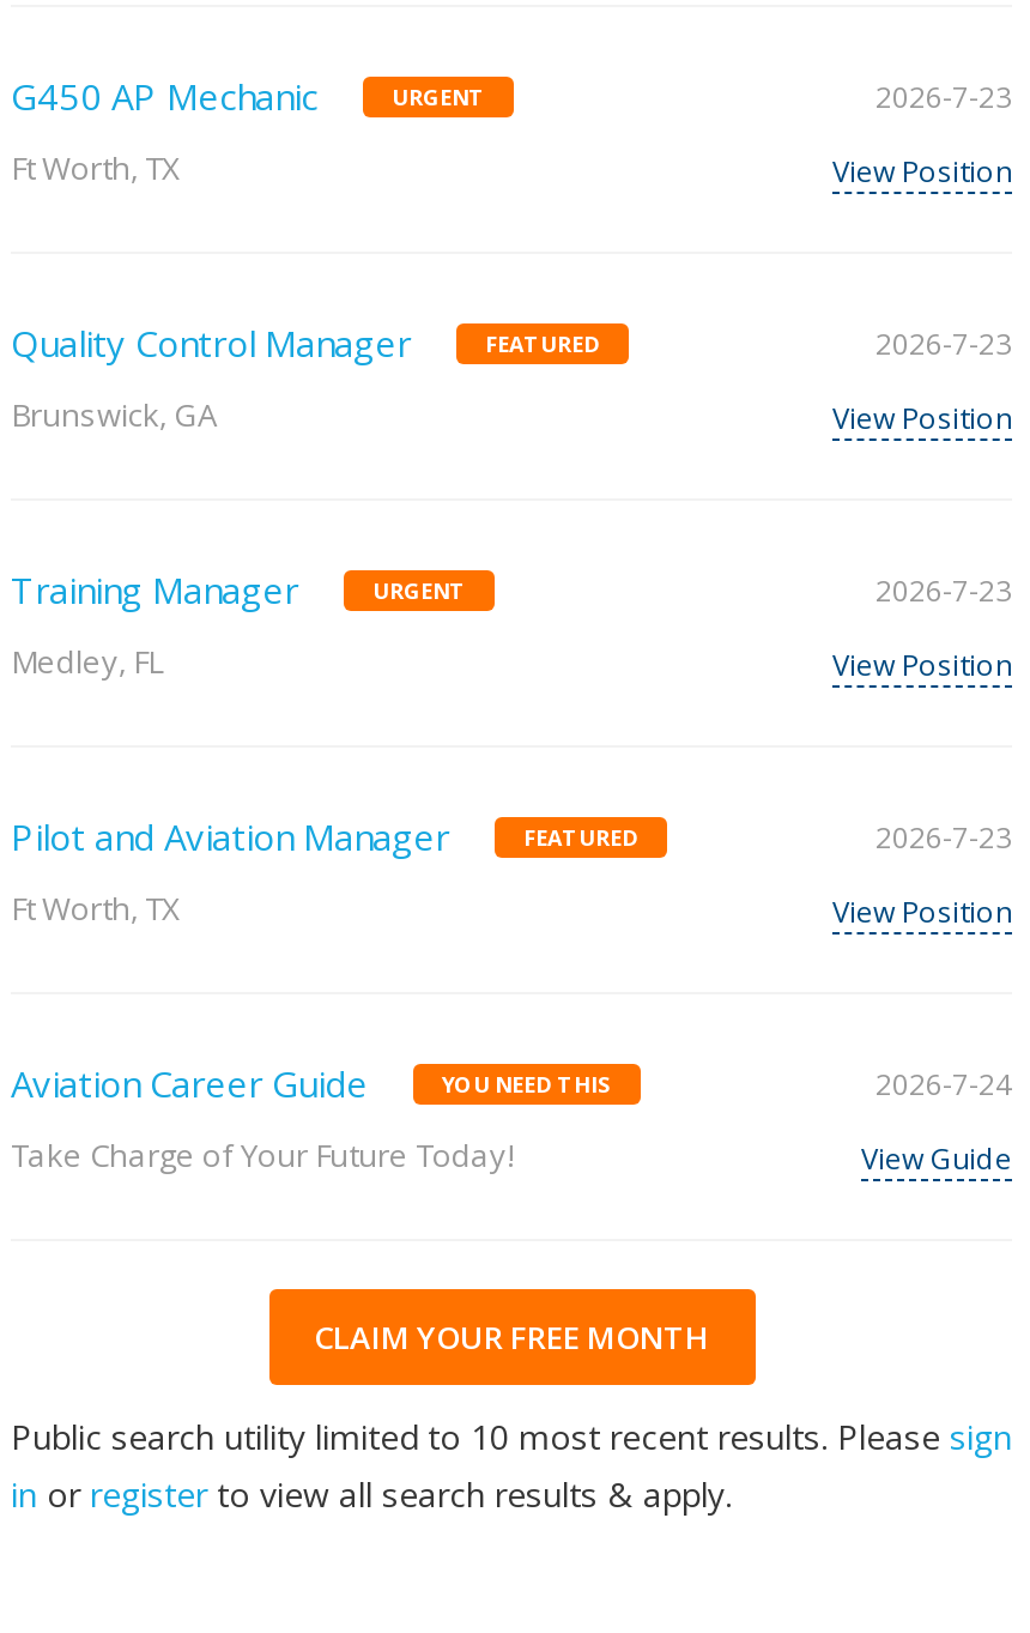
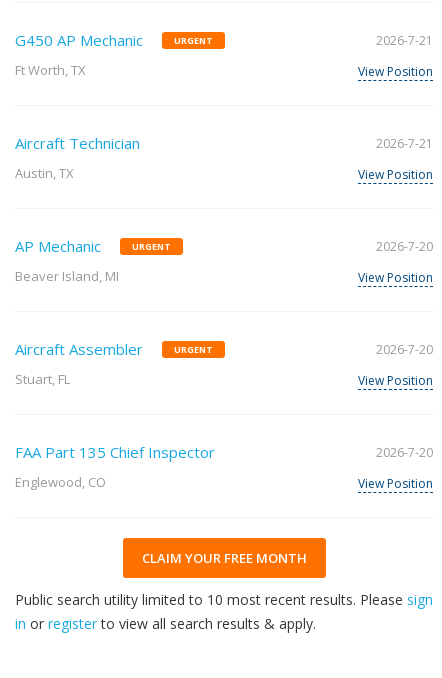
[875,77,1012,117] 2026-7-23 -> [376,32,433,49] 2026-7-21
[11,319,600,367] Quality Control Manager | FEATURED -> [15,133,140,153] Aircraft Technician
[875,323,1012,364] 2026-7-23 -> [376,135,433,152] 2026-7-21
[11,393,217,436] Brunswick, GA -> [15,164,74,182] Austin, TX
[11,565,298,613] Training Manager -> [15,236,101,256] AP Mechanic
[875,570,1012,611] 2026-7-23 -> [376,238,433,255] 2026-7-20
[11,640,162,683] Medley, FL -> [15,267,119,285] Beaver Island, MI
[11,812,638,860] Pilot and Aviation Manager | FEATURED -> [15,339,213,359] Aircraft Assembler | URGENT
[875,817,1012,858] 2026-7-23 -> [376,341,433,358] 2026-7-20
[11,887,181,930] Ft Worth, TX -> [15,370,70,388] Stuart, FL
[11,1059,612,1107] Aviation Career Guide | YOU NEED THIS -> [15,442,215,462] FAA Part 135 Chief Inspector
[875,1064,1012,1105] 2026-7-24 -> [376,444,433,461] 2026-7-20
[11,1133,514,1177] Take Charge of Your Future Today! -> [15,473,106,491] Englewood, CO
[861,1138,1012,1179] View Guide -> [358,475,433,492] View Position

